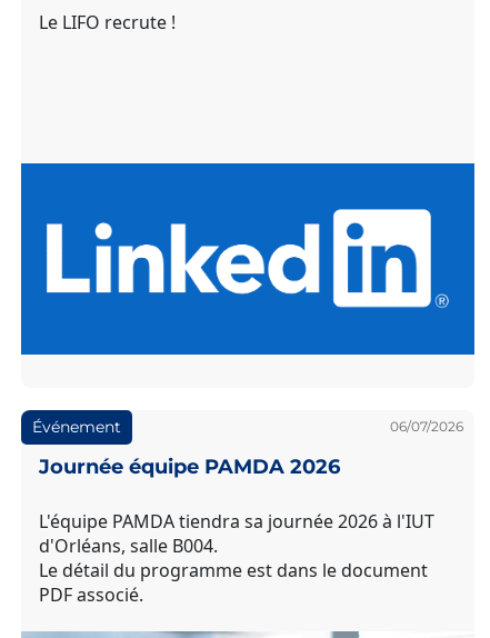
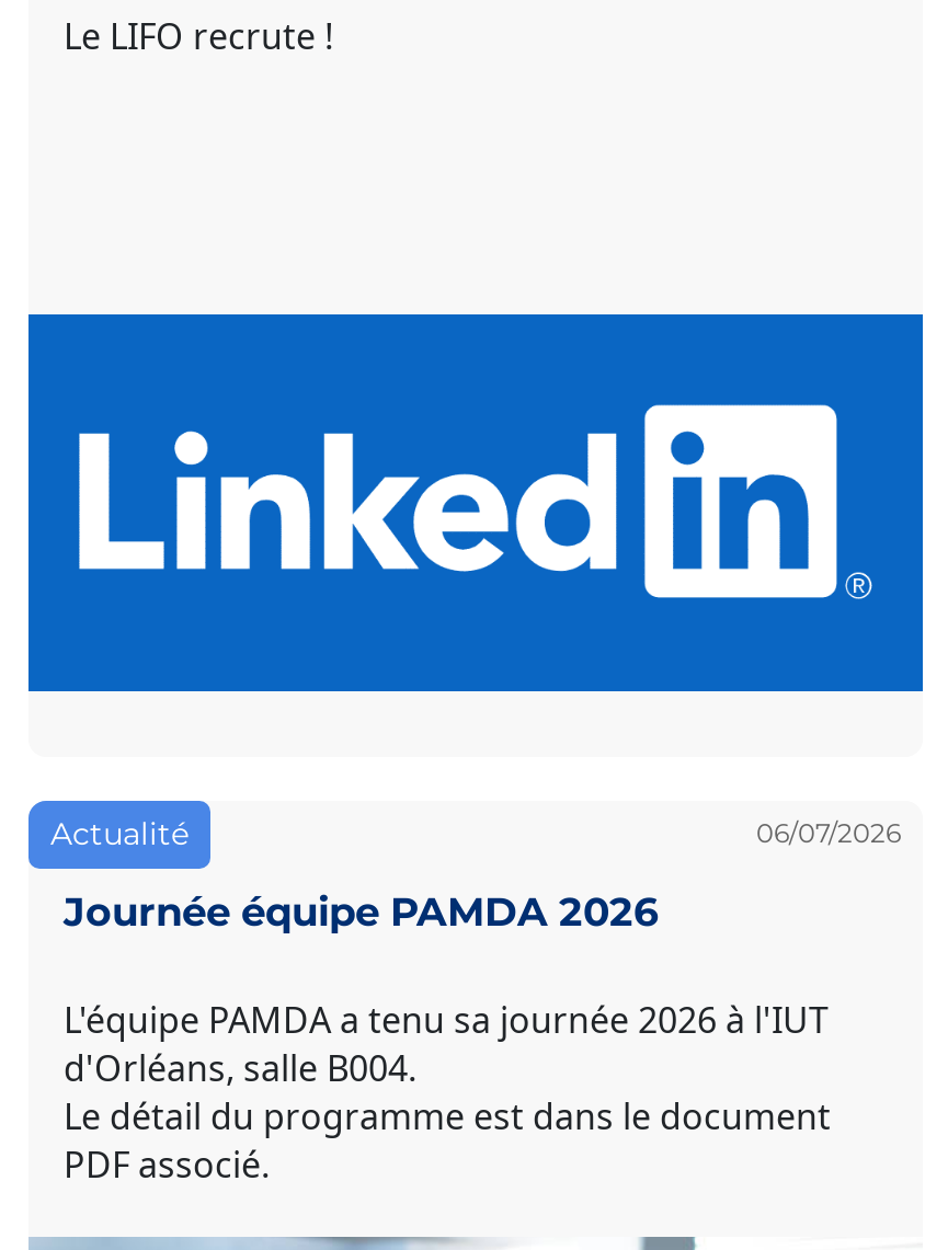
[32,417,121,437] Événement -> [50,814,189,853] Actualité
[39,509,434,533] L'équipe PAMDA tiendra sa journée 2026 à l'IUT -> [64,995,829,1044] L'équipe PAMDA a tenu sa journée 2026 à l'IUT

